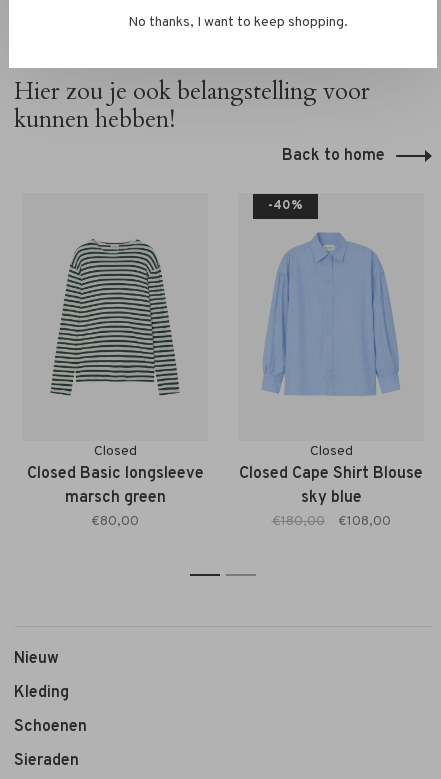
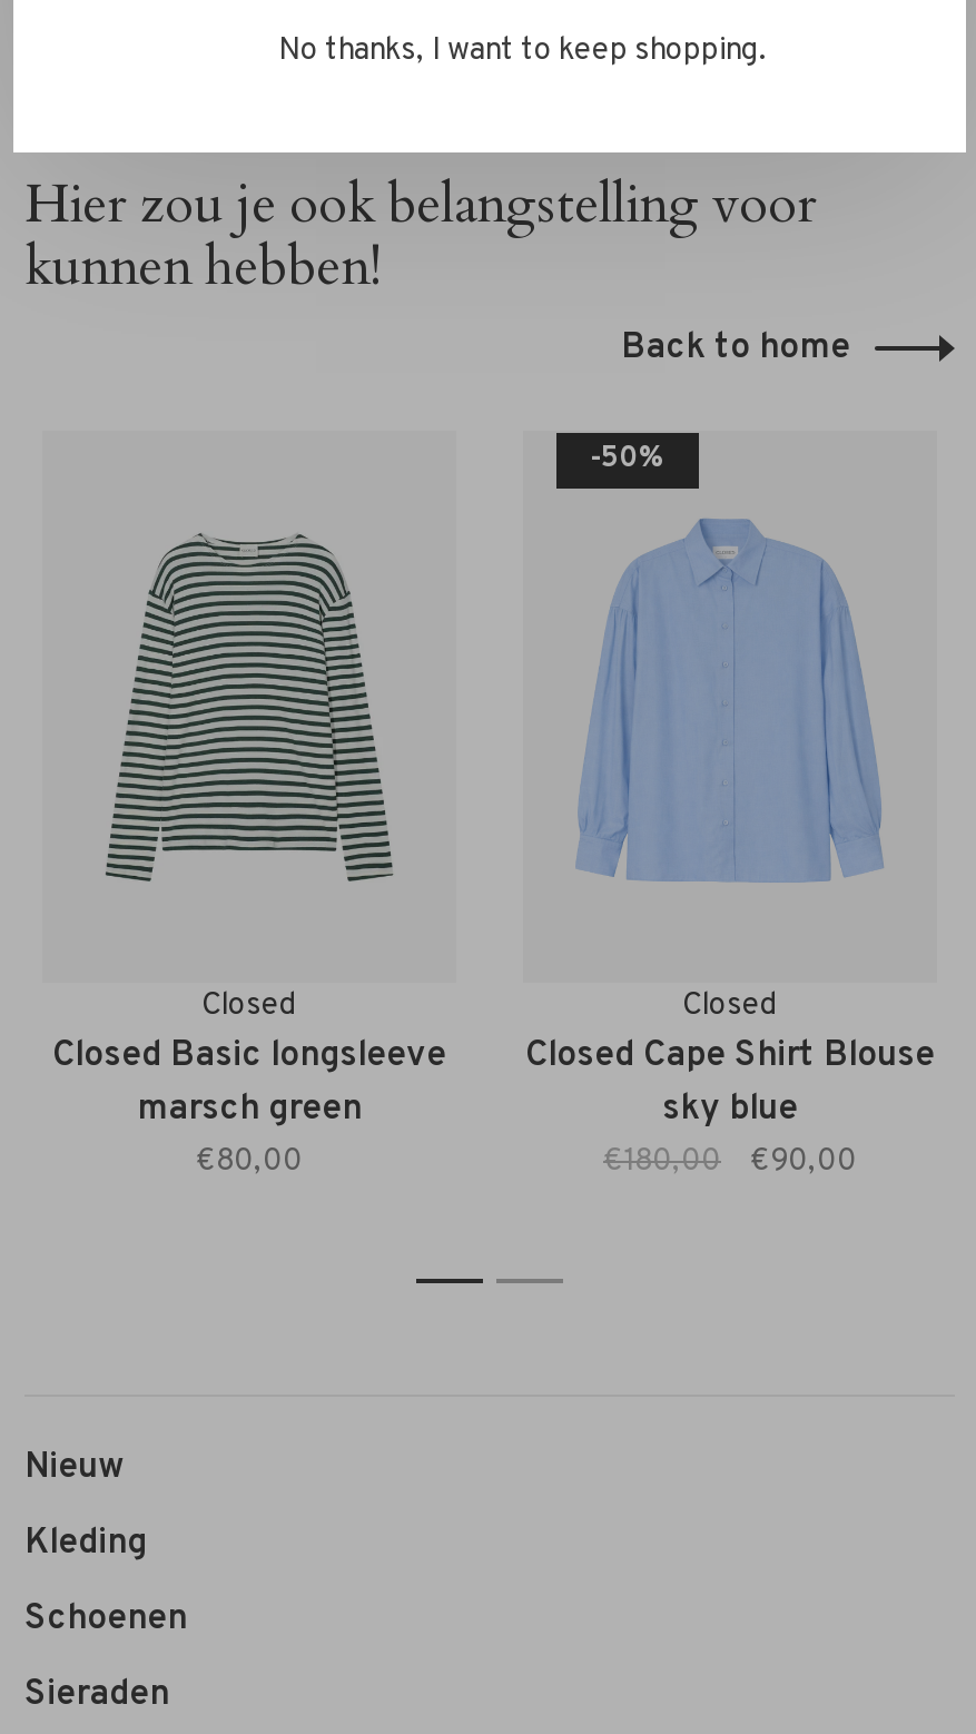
[268,198,303,214] -40% -> [590,441,666,477] -50%
[271,513,390,530] €180,00 €108,00 -> [603,1142,857,1180] €180,00 €90,00

